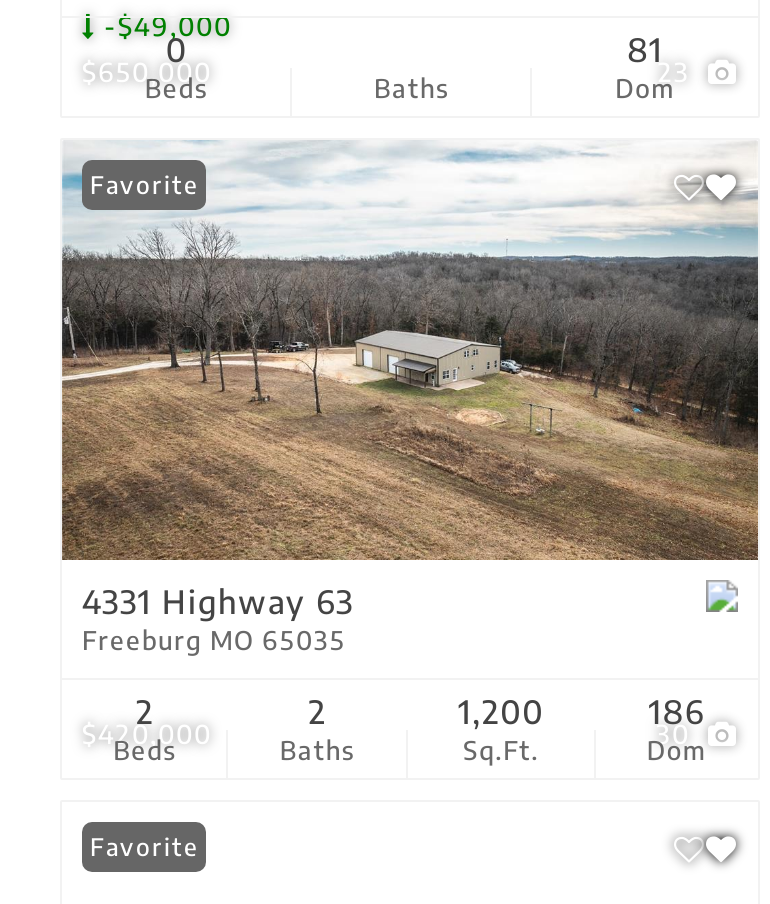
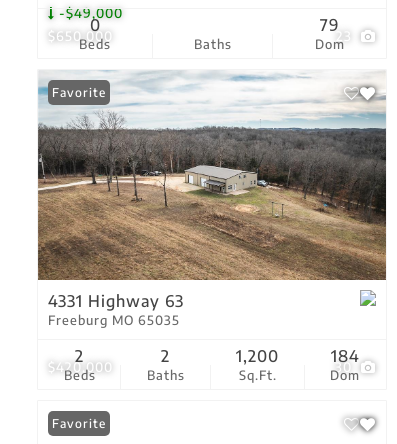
[627,30,663,70] 81 -> [320,15,339,35] 79
[649,692,705,732] 186 -> [331,346,360,366] 184

